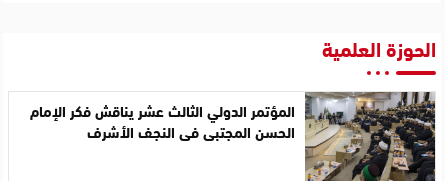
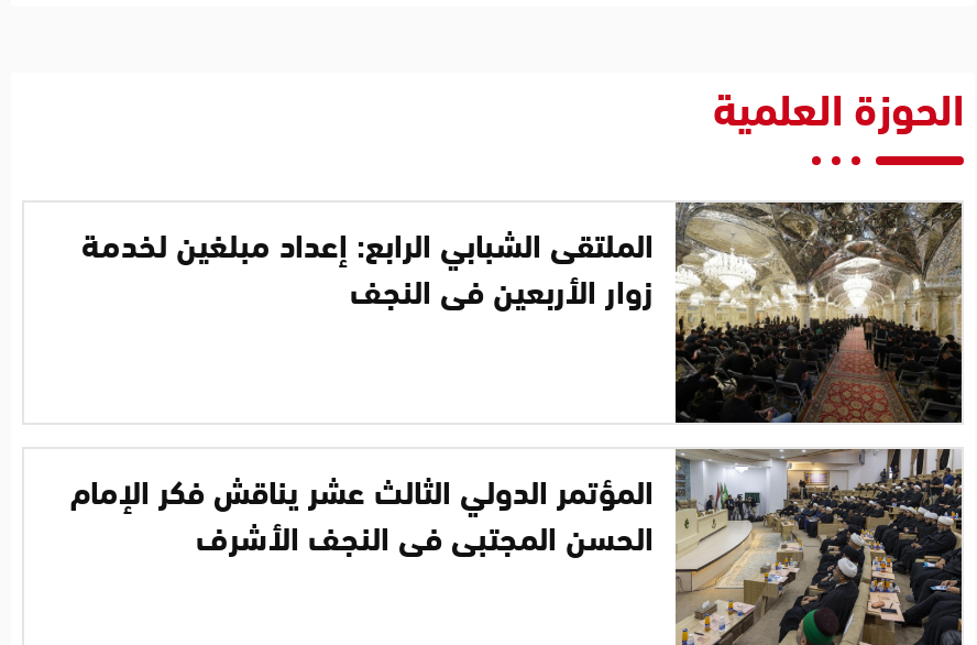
none -> [81,203,964,425] [image] | الملتقى الشبابي الرابع: إعداد مبلغين لخدمة | زوار الأربعين في النجف

